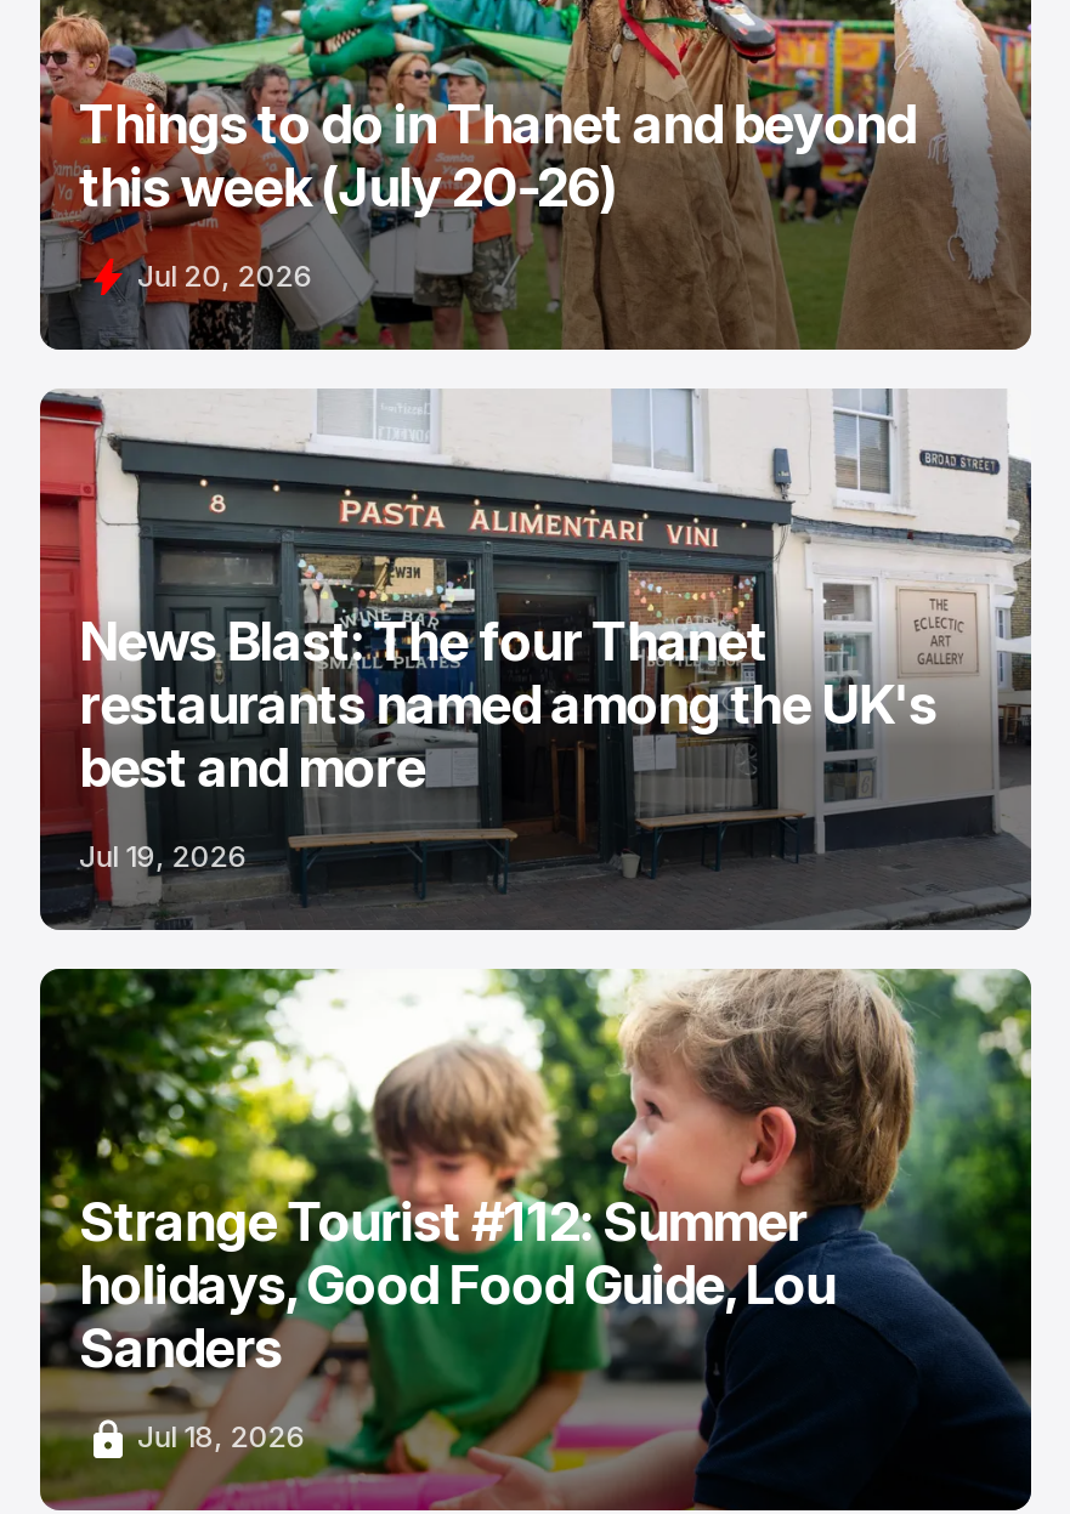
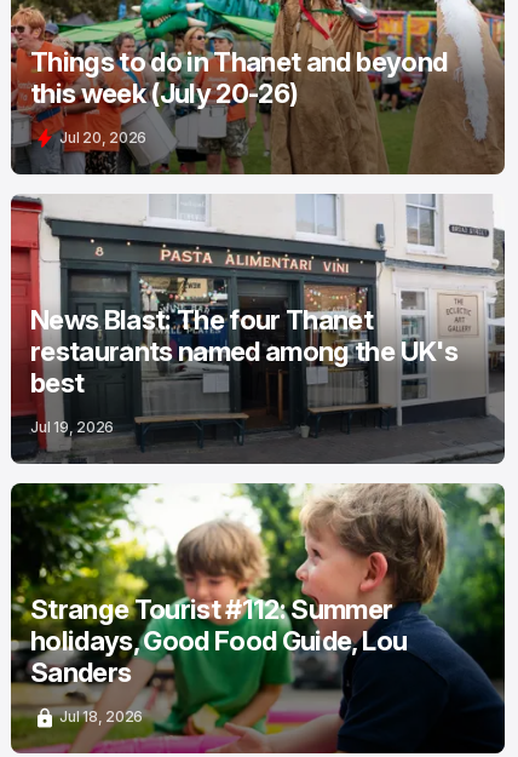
[79,736,425,799] best and more -> [30,367,84,398] best

